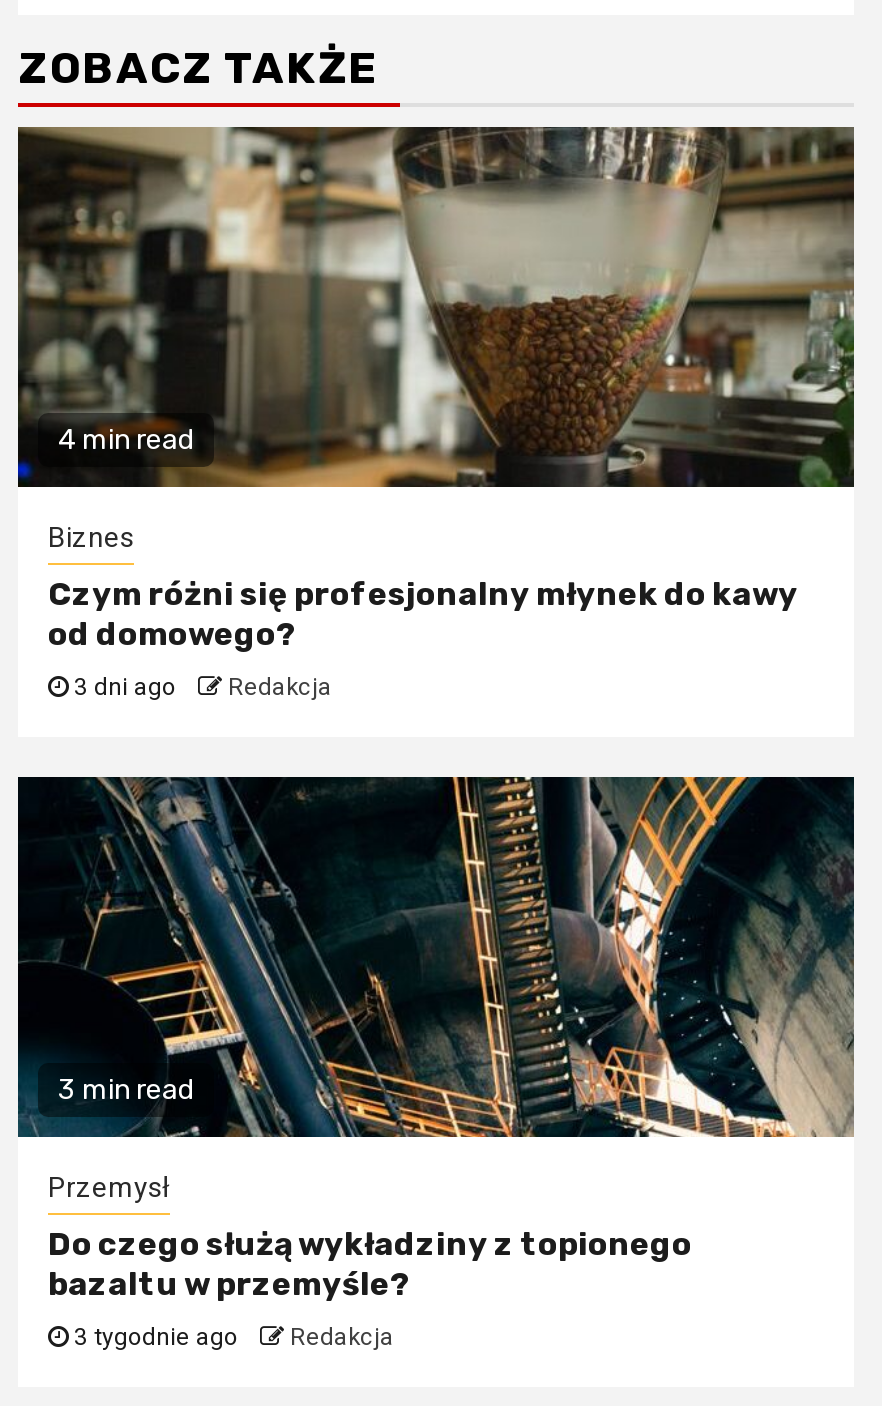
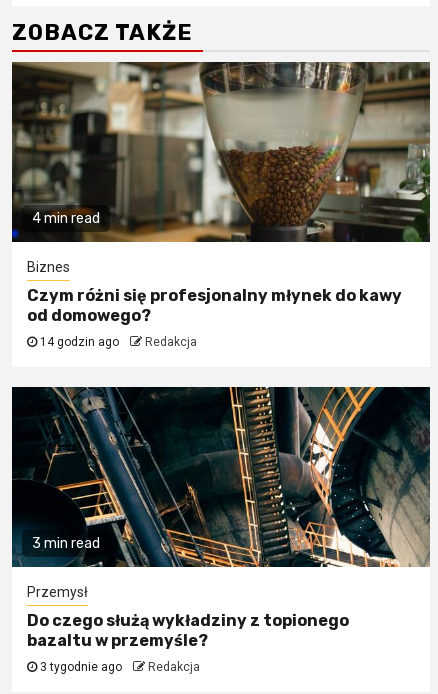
[68,673,332,701] 3 dni ago Redakcja -> [37,335,197,349] 14 godzin ago Redakcja

